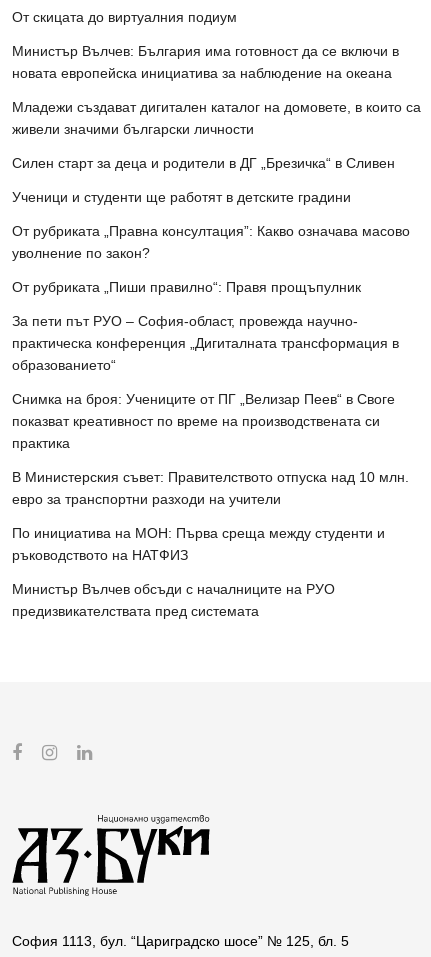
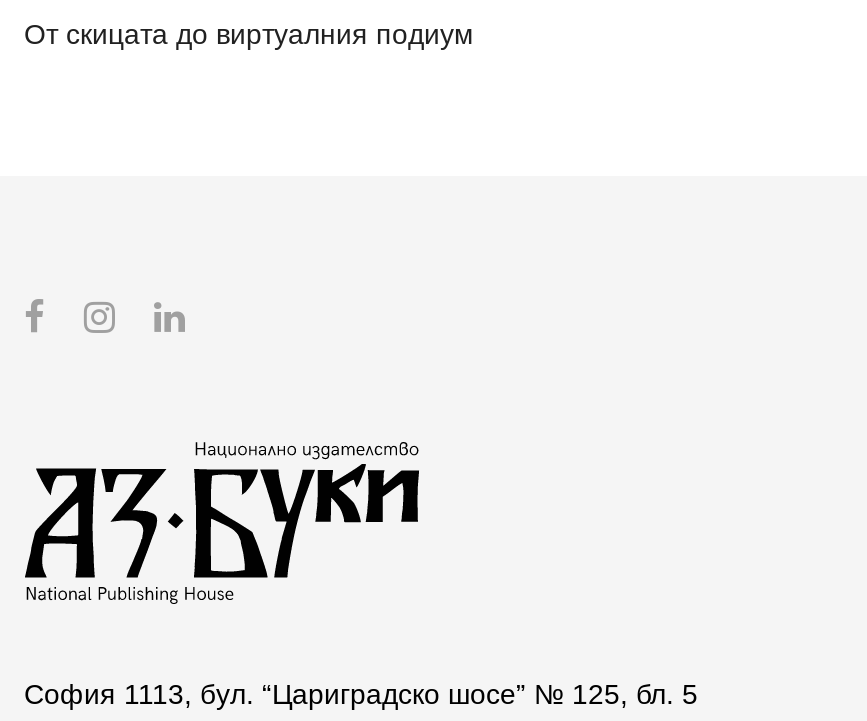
[12,42,421,618] Министър Вълчев: България има готовност да се включи в | новата европейска инициатива за наблюдение на океана | Младежи създават дигитален каталог на домовете, в които са | живели значими български личности | Силен старт за деца и родители в ДГ „Брезичка“ в Сливен | Ученици и студенти ще работят в детските градини | От рубриката „Правна консултация”: Какво означава масово | уволнение по закон? | От рубриката „Пиши правилно“: Правя прощъпулник | За пети път РУО – София-област, провежда научно- | практическа конференция „Дигиталната трансформация в | образованието“ | Снимка на броя: Учениците от ПГ „Велизар Пеев“ в Своге | показват креативност по време на производствената си | практика | В Министерския съвет: Правителството отпуска над 10 млн. | евро за транспортни разходи на учители | По инициатива на МОН: Първа среща между студенти и | ръководството на НАТФИЗ | Министър Вълчев обсъди с началниците на РУО | предизвикателствата пред системата -> none

